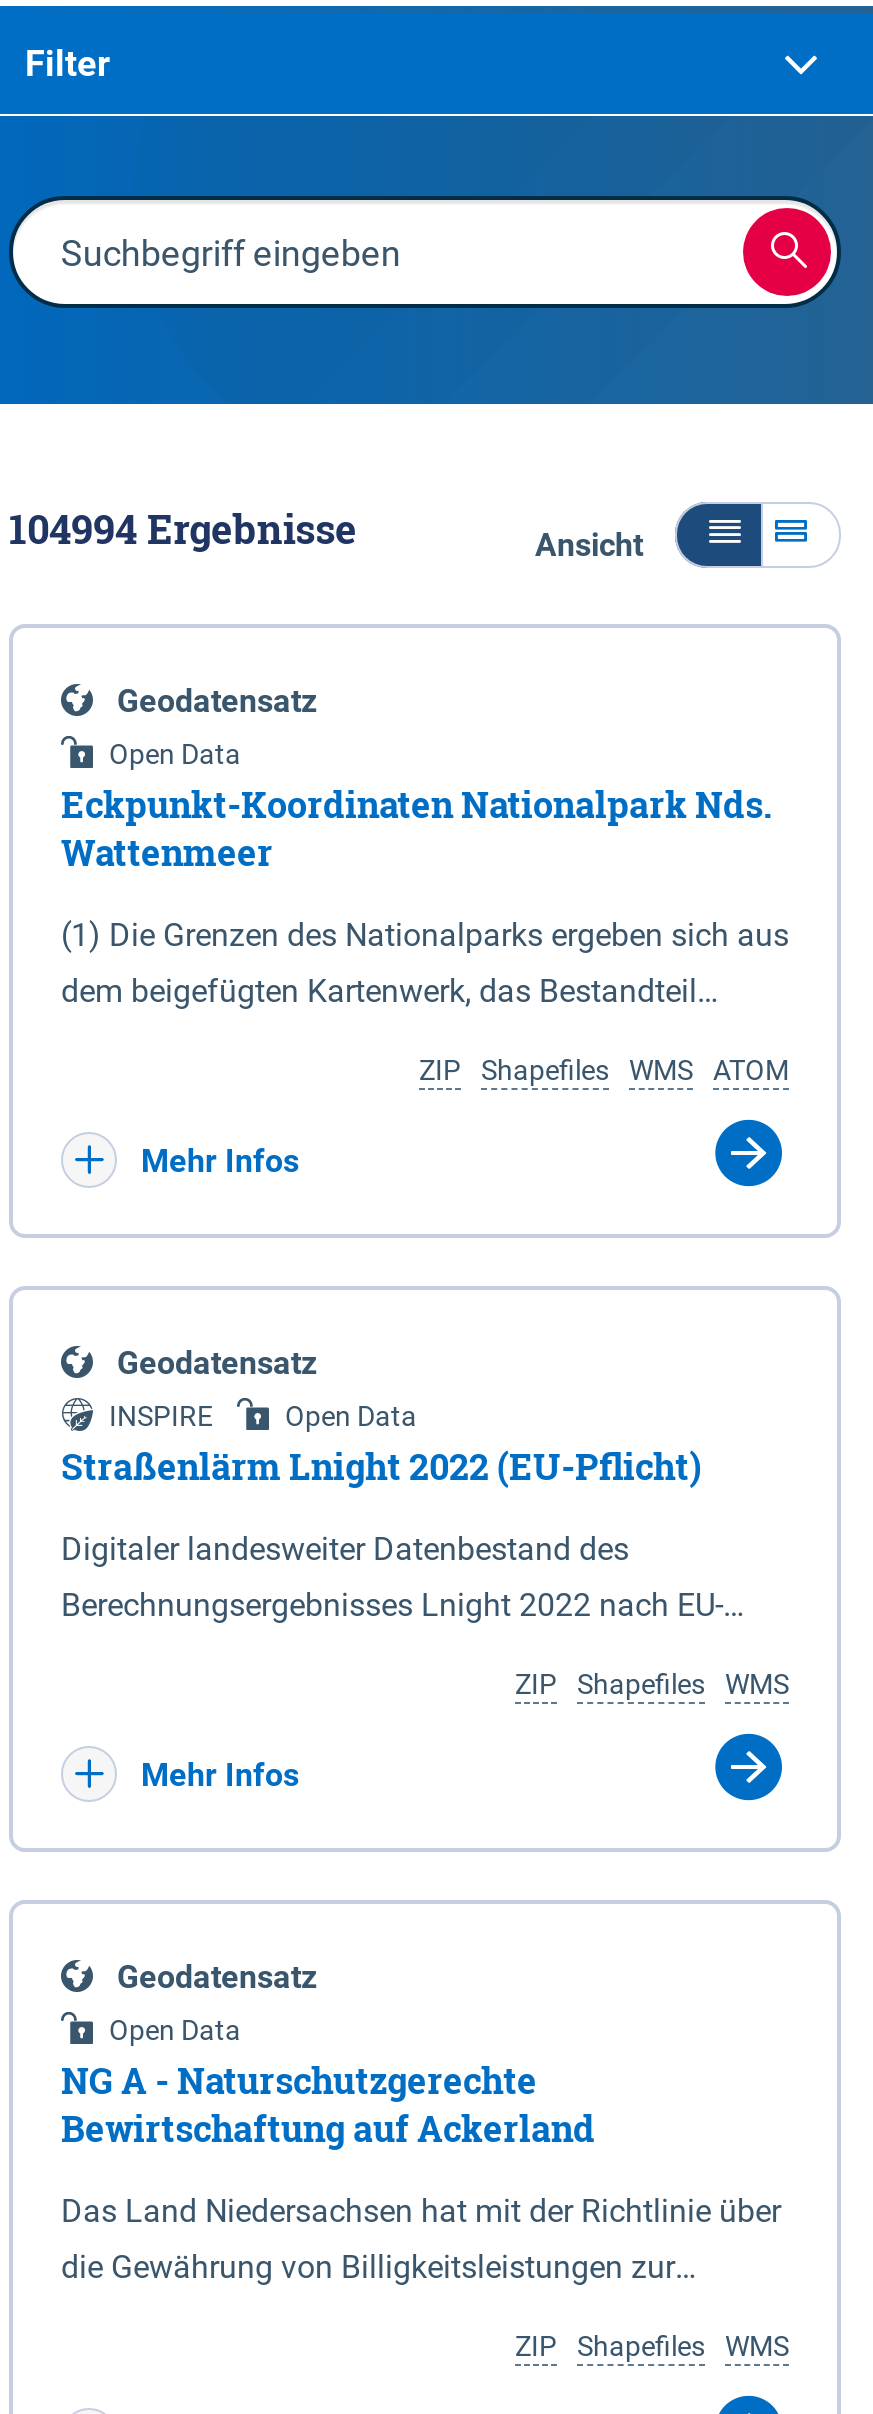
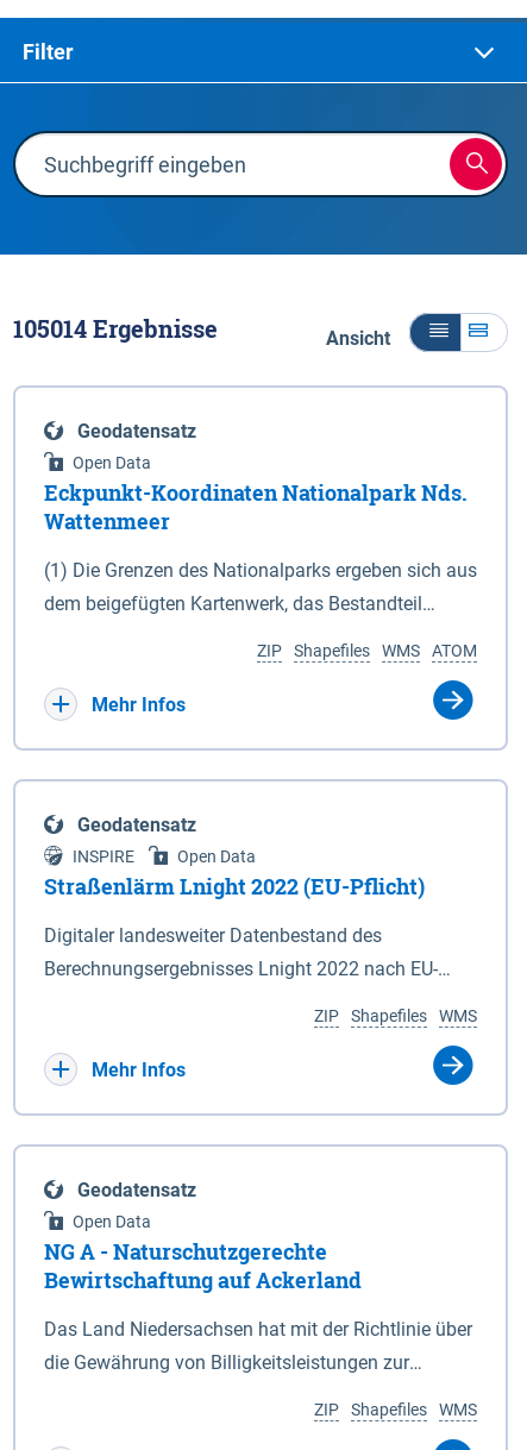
[9,502,357,554] 104994 Ergebnisse -> [13,313,218,344] 105014 Ergebnisse

